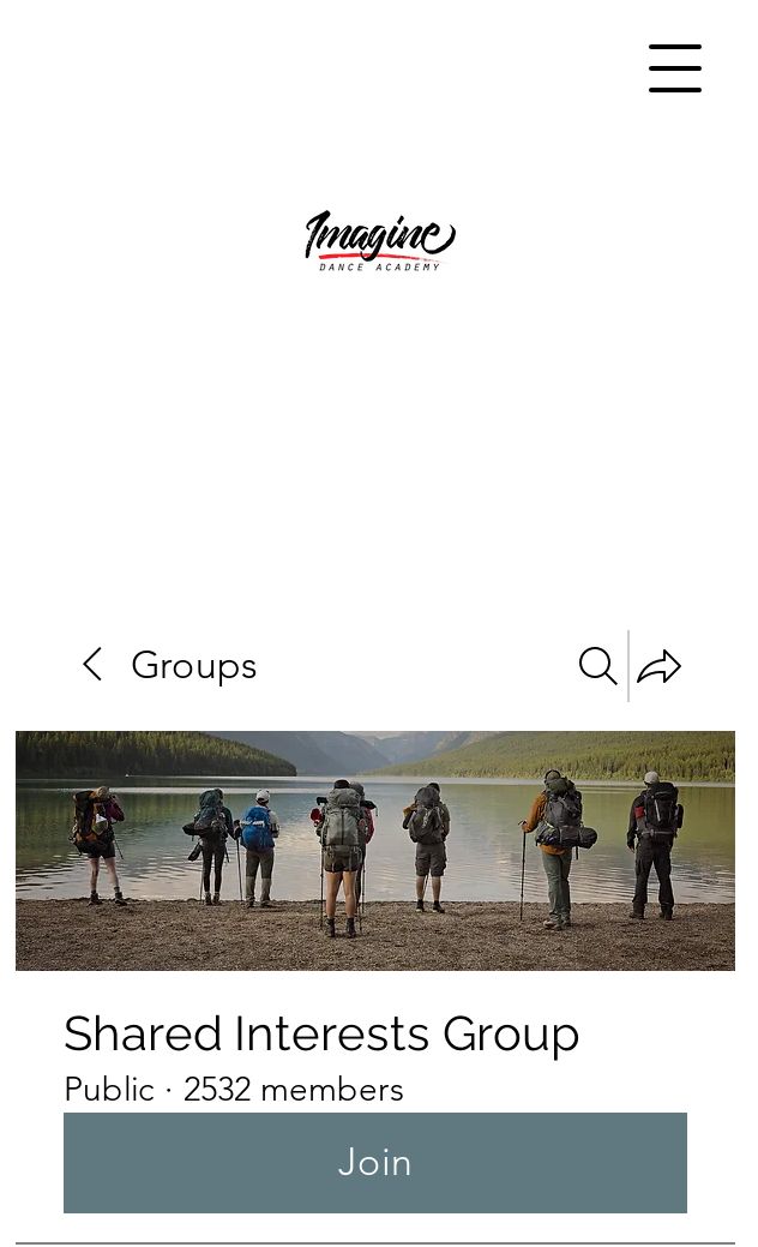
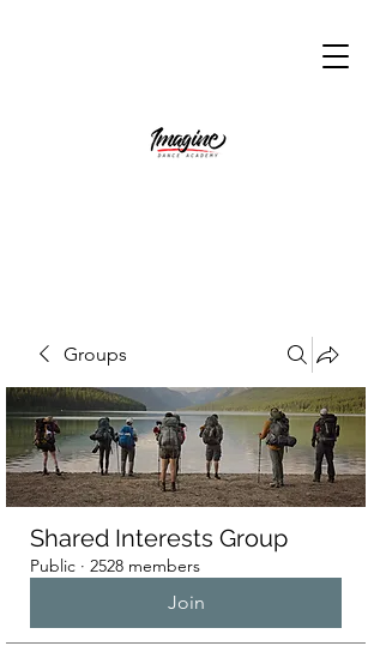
[64,1067,404,1110] Public · 2532 members -> [30,555,200,576] Public · 2528 members

